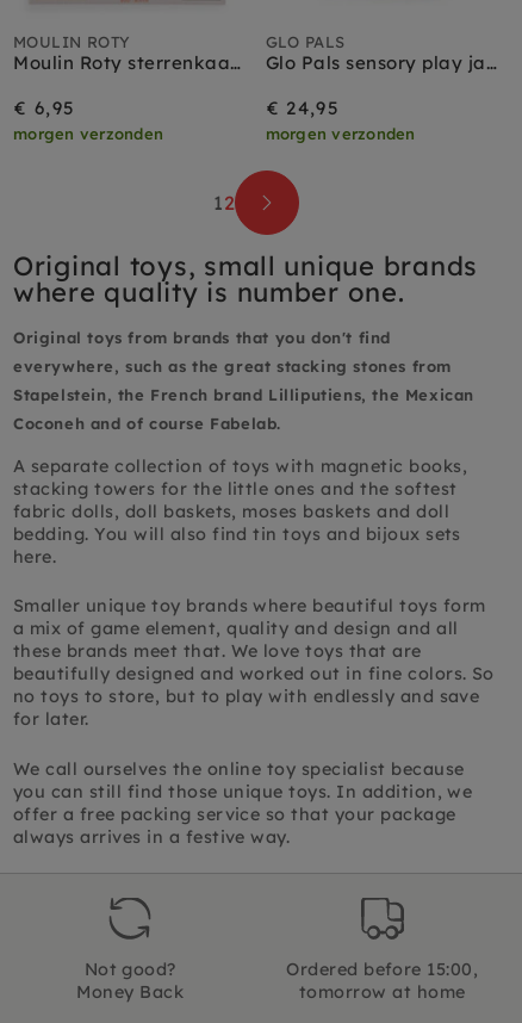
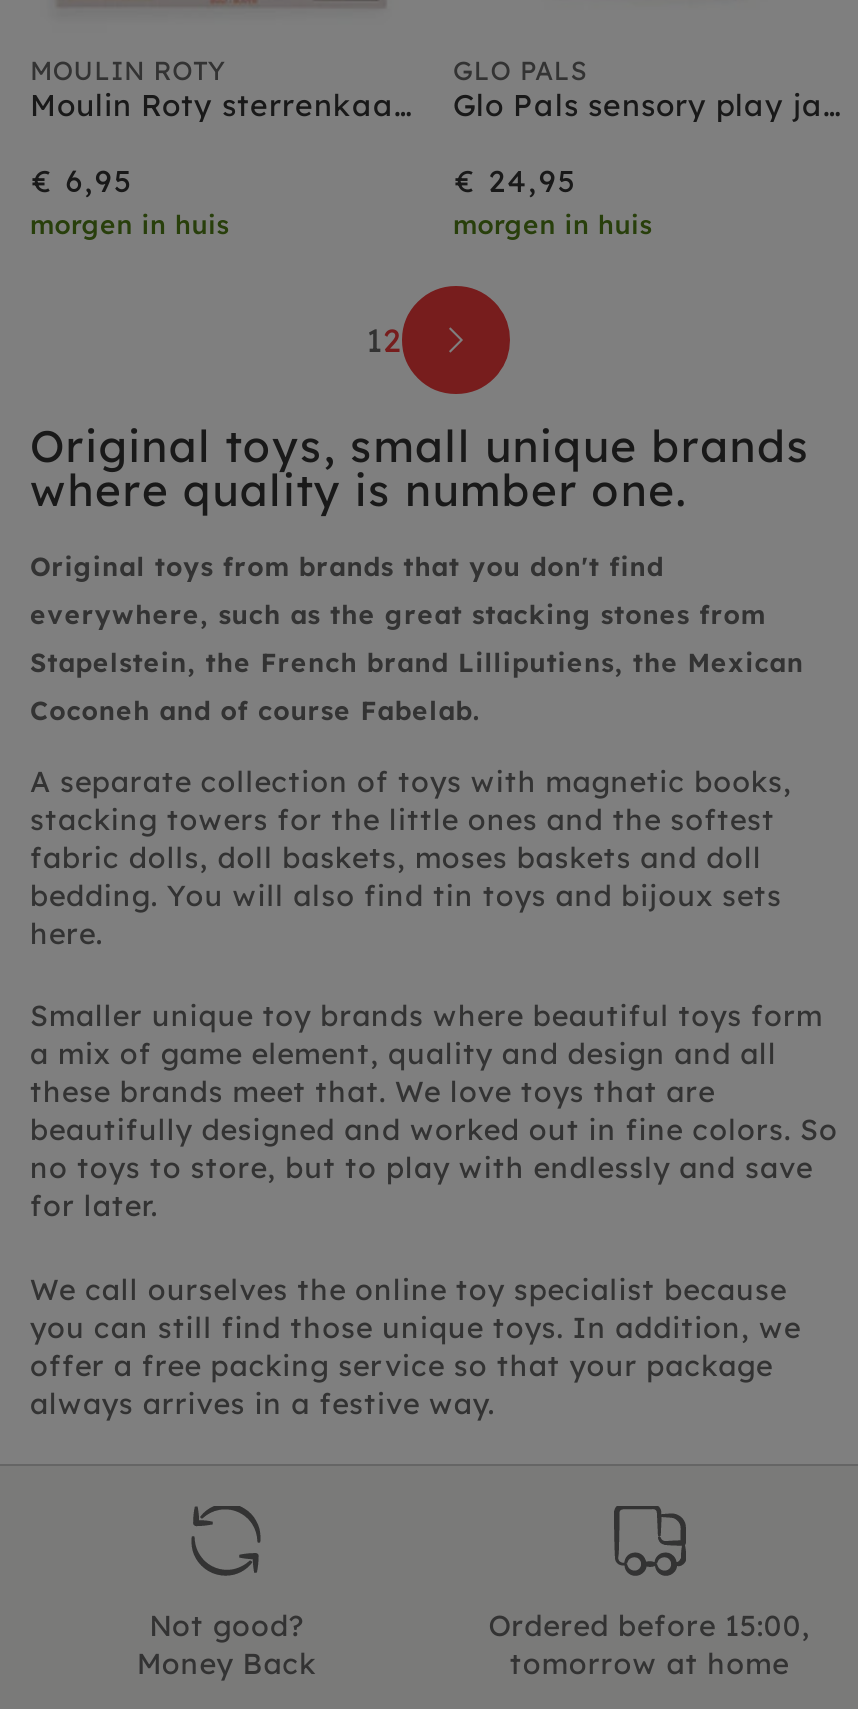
[13,124,163,143] morgen verzonden -> [30,208,229,240] morgen in huis
[265,124,415,143] morgen verzonden -> [453,208,652,240] morgen in huis

